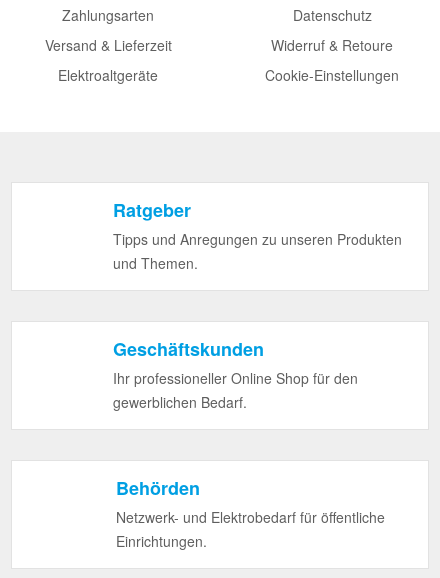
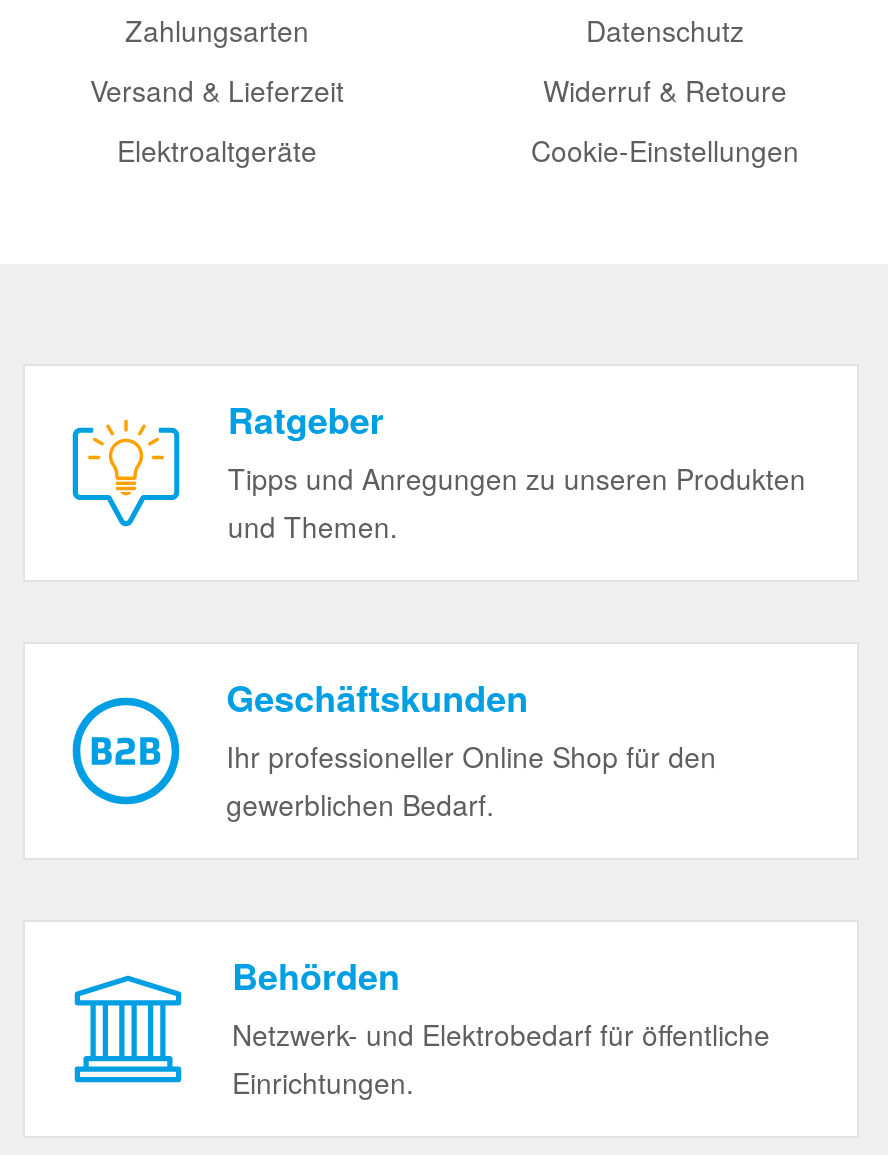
none -> [69,417,183,529] [image]
none -> [69,695,183,807] [image]
none -> [71,973,185,1085] [image]

